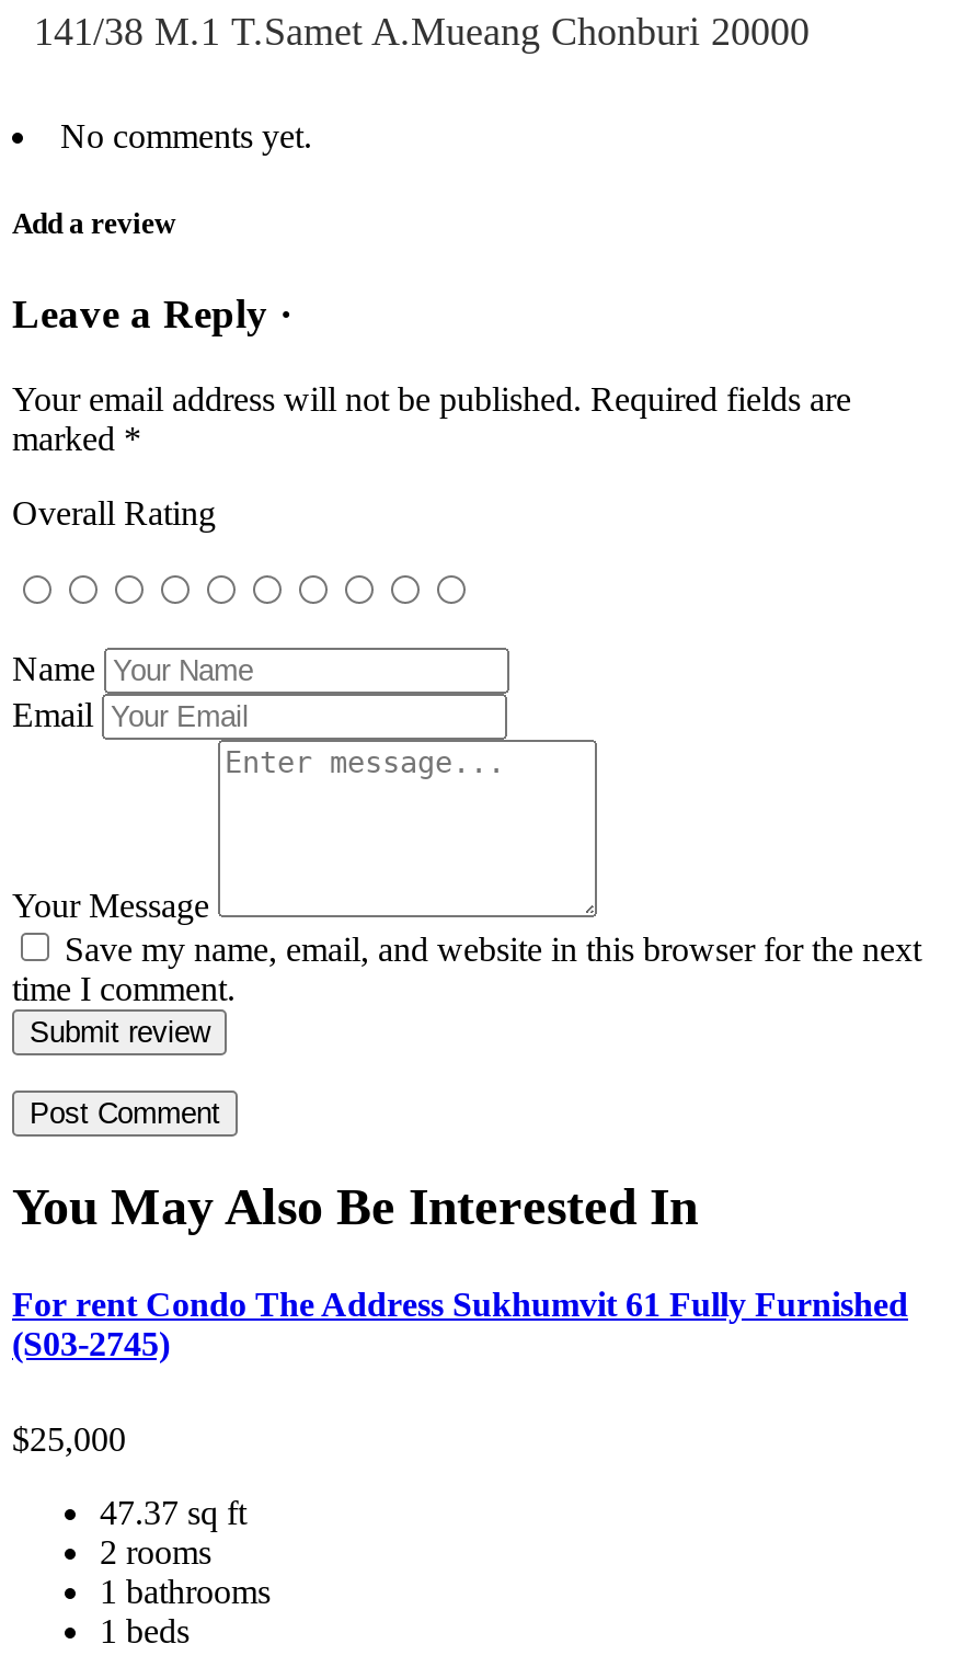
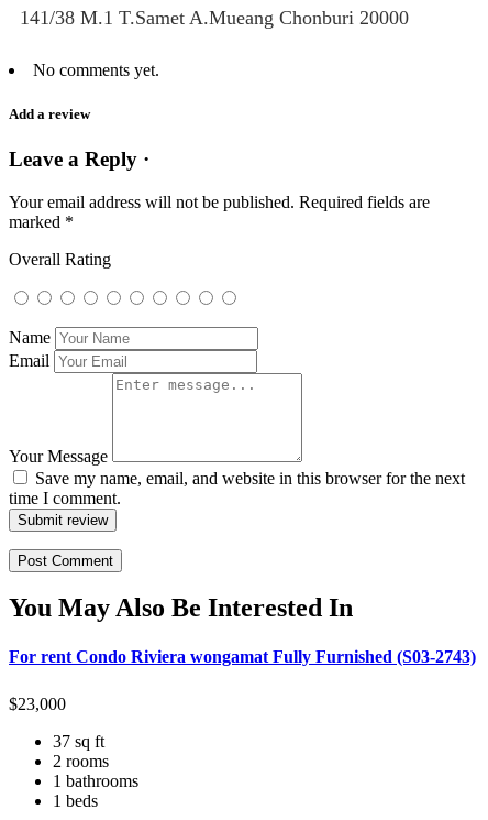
[12,1285,908,1362] For rent Condo The Address Sukhumvit 61 Fully Furnished | (S03-2745) -> [9,647,476,666] For rent Condo Riviera wongamat Fully Furnished (S03-2743)
[12,1420,126,1457] $25,000 -> [9,695,66,714] $23,000
[100,1494,246,1532] 47.37 sq ft -> [53,732,104,751] 37 sq ft

